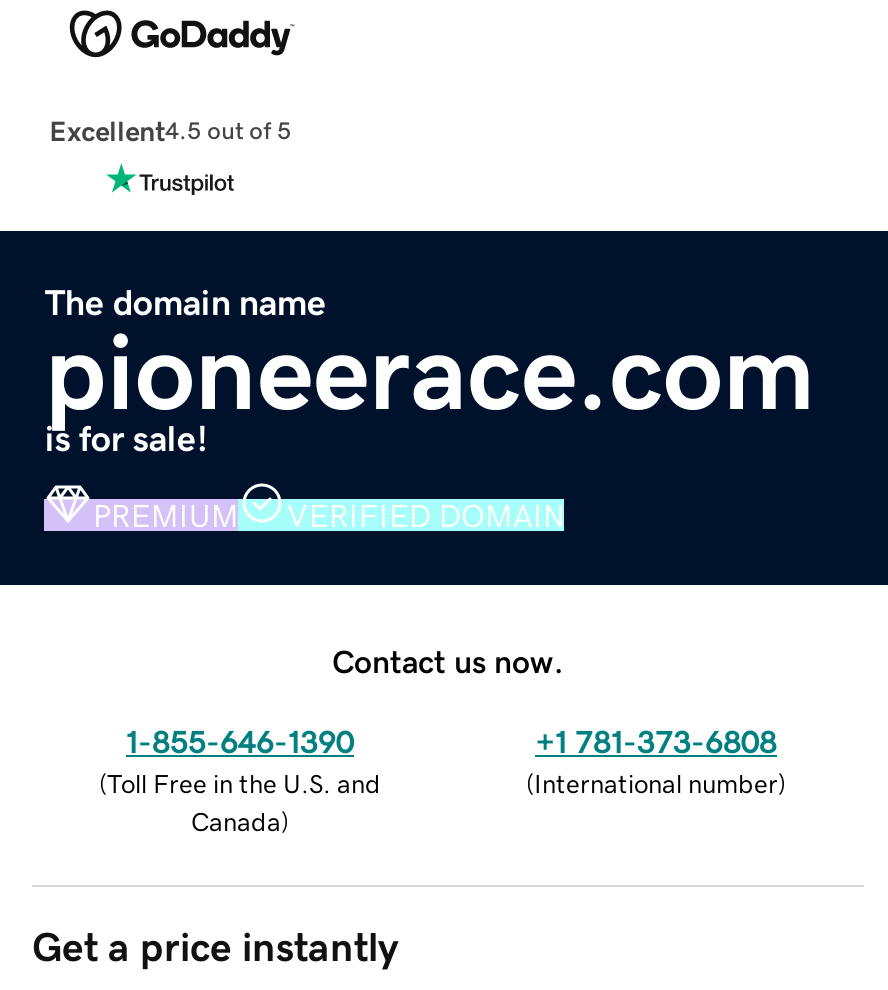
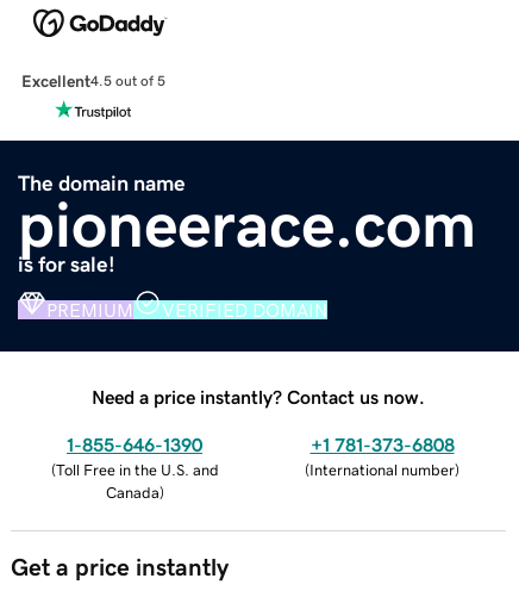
[332,644,564,676] Contact us now. -> [92,387,425,406] Need a price instantly? Contact us now.

